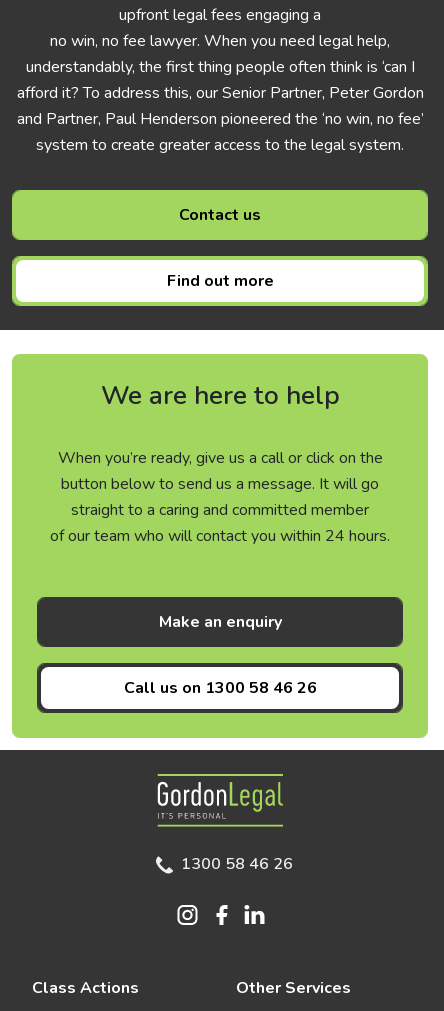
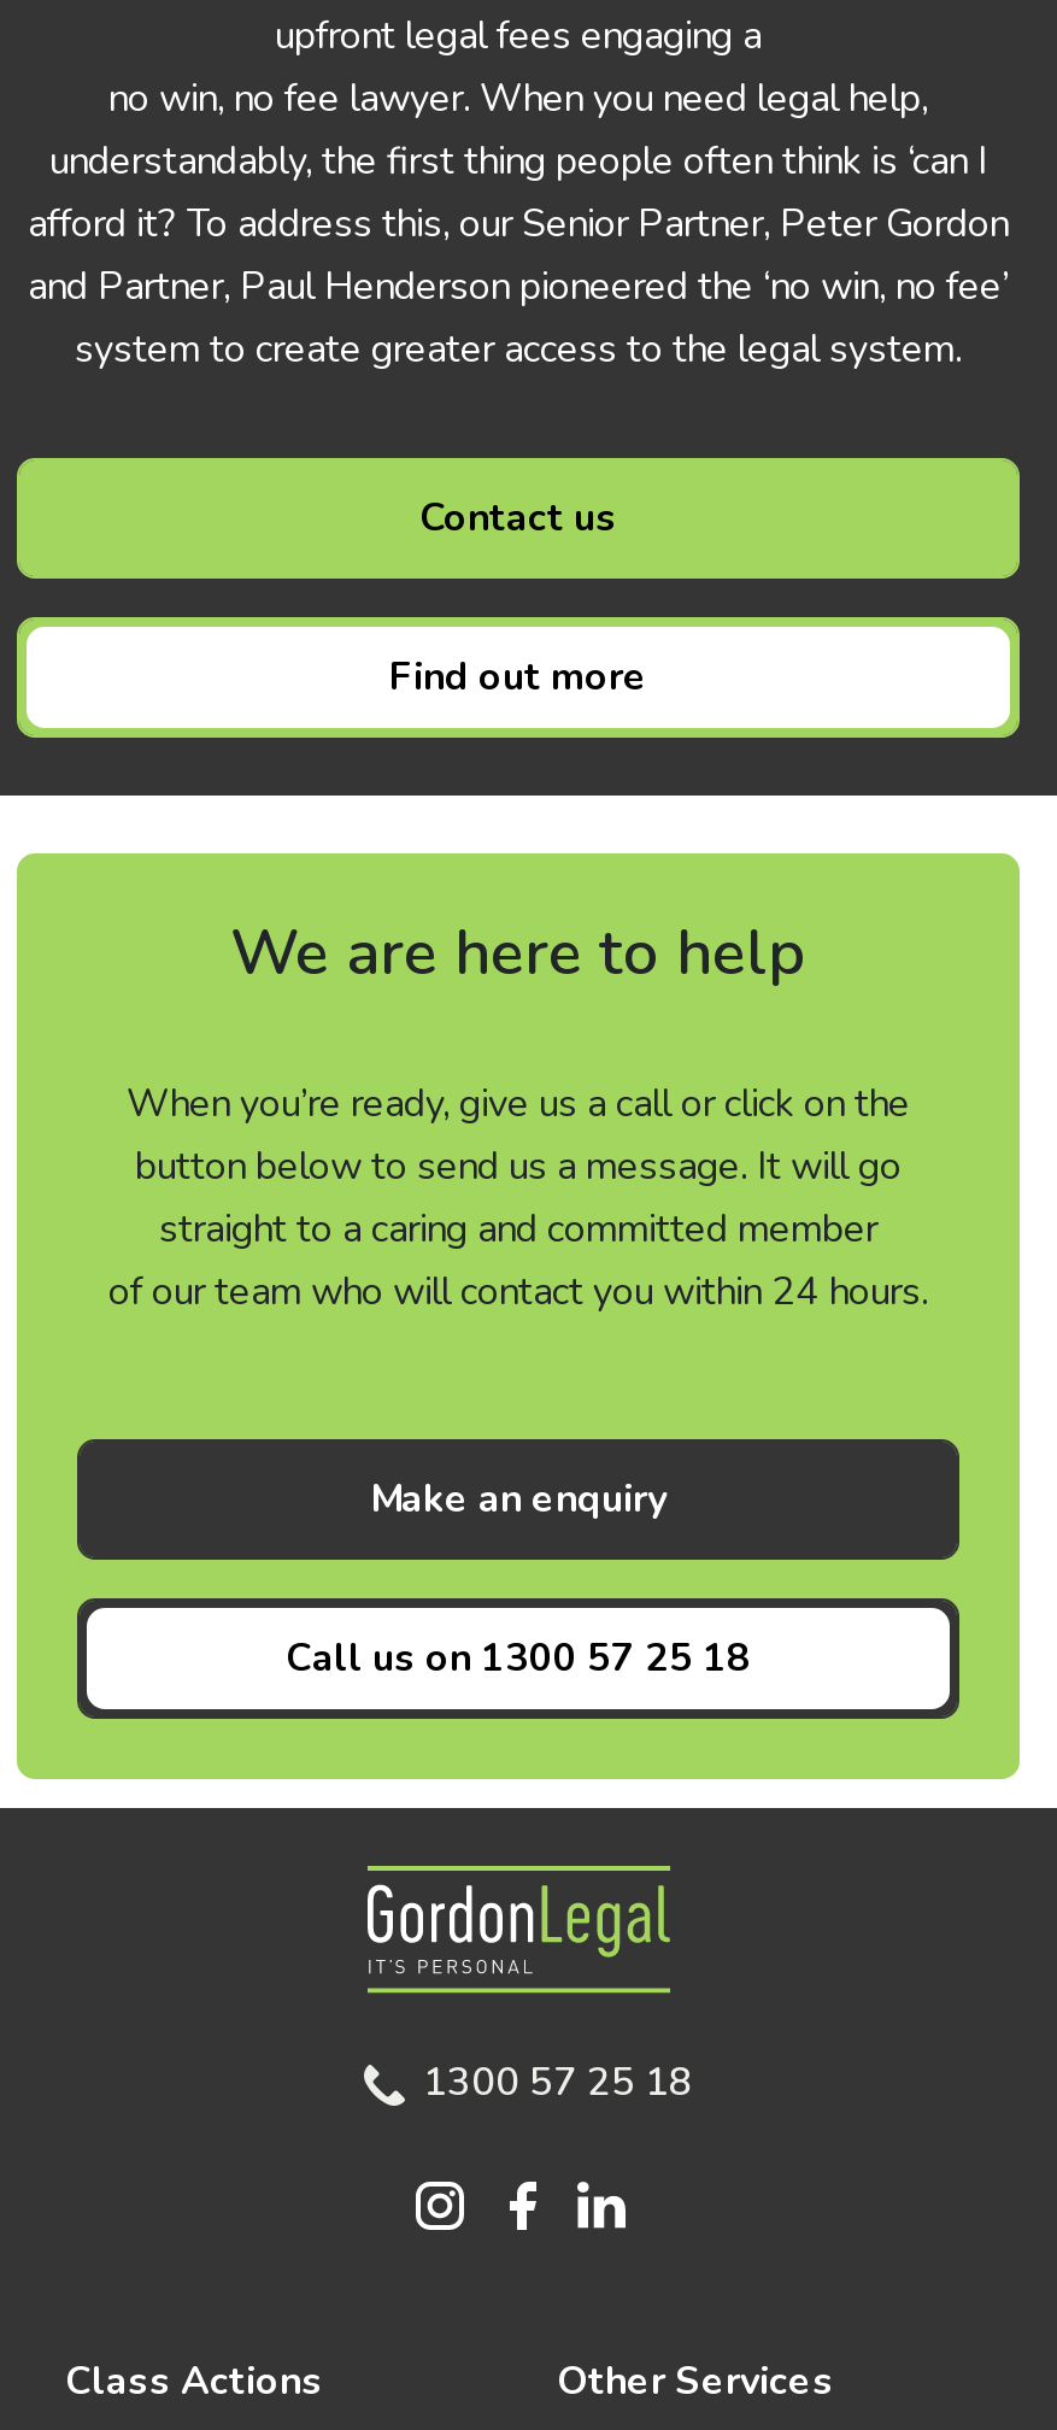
[123,676,316,698] Call us on 1300 58 46 26 -> [286,1631,751,1684] Call us on 1300 57 25 18
[180,852,292,874] 1300 58 46 26 -> [423,2055,693,2108] 1300 57 25 18

